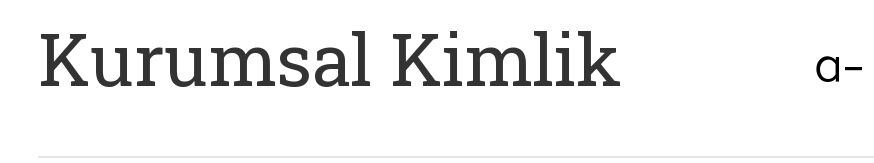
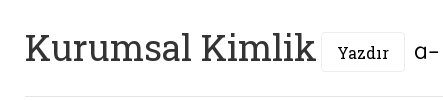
none -> [337,41,389,62] Yazdır

